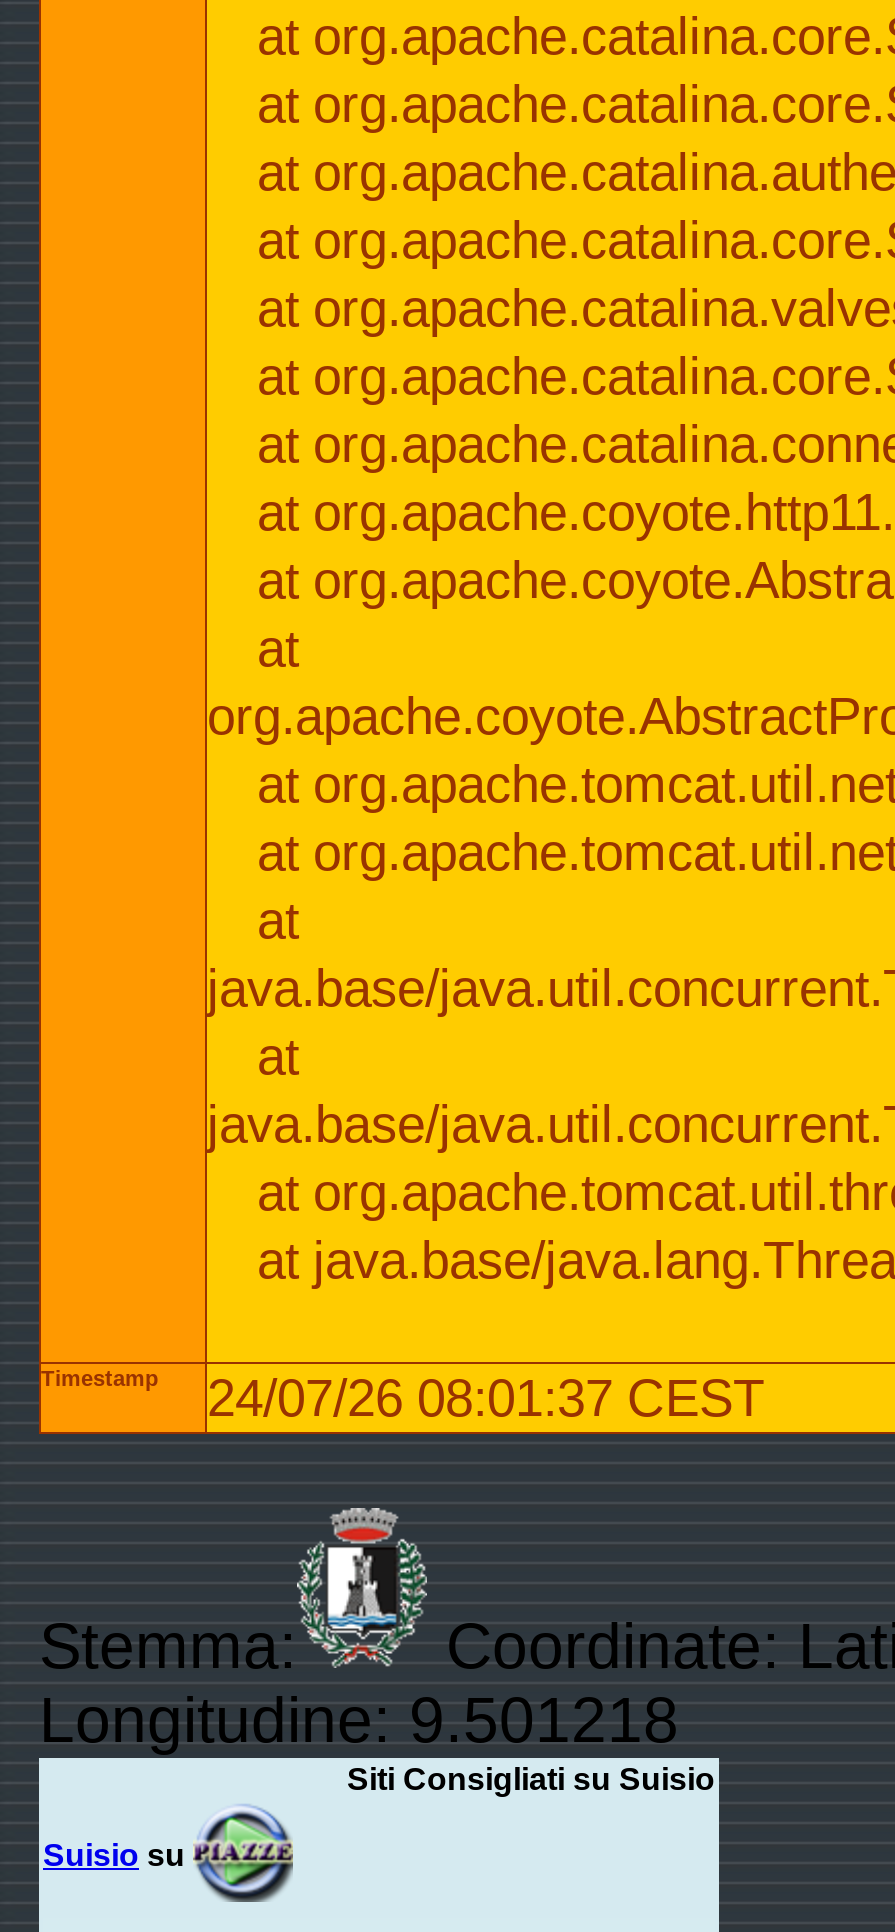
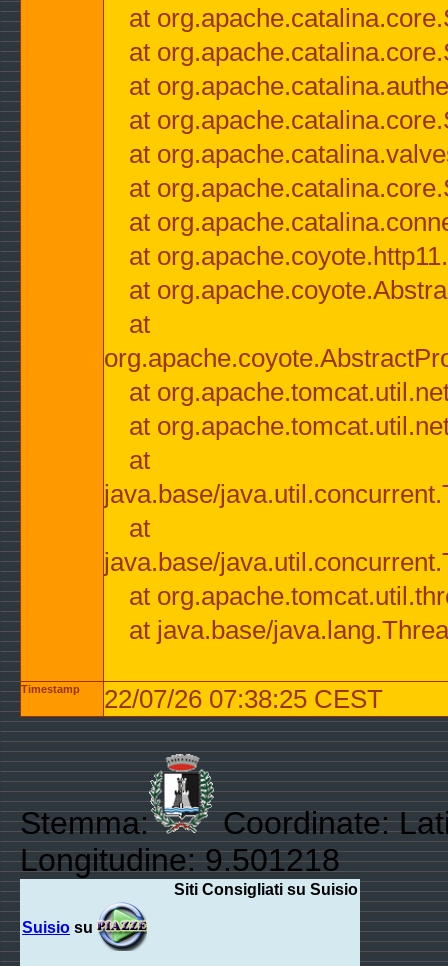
[41,1366,765,1426] Timestamp 24/07/26 08:01:37 CEST -> [21,683,383,713] Timestamp 22/07/26 07:38:25 CEST

